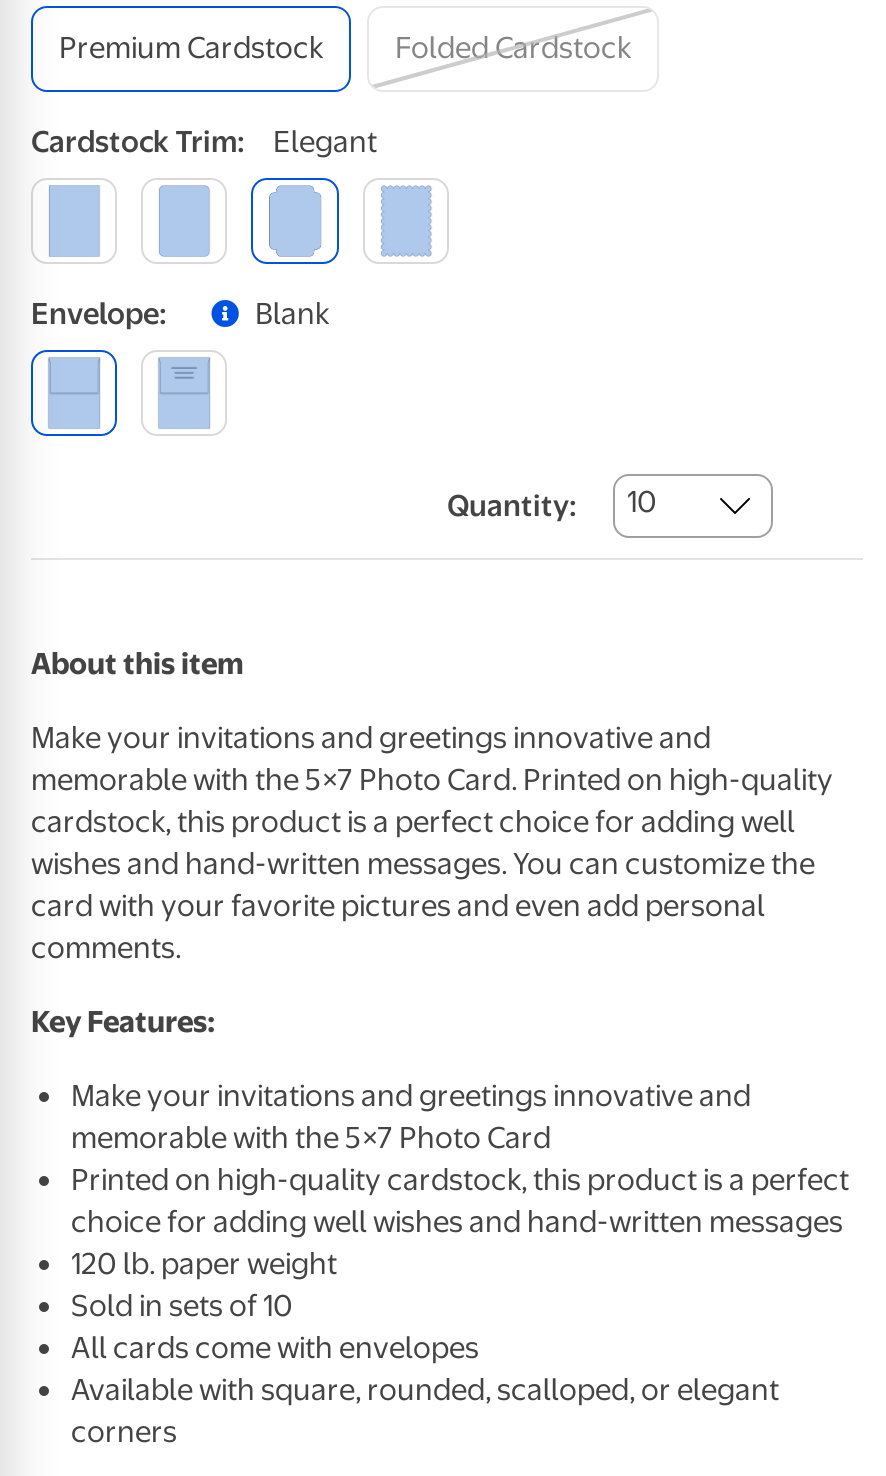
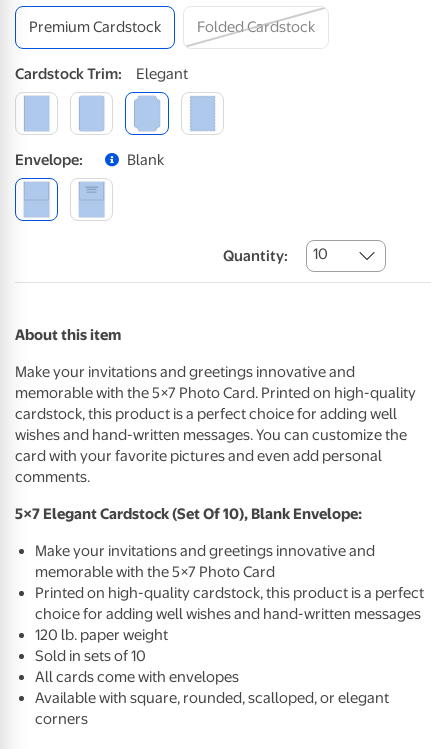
[31,1005,215,1041] Key Features: -> [15,505,362,523] 5×7 Elegant Cardstock (Set Of 10), Blank Envelope:

